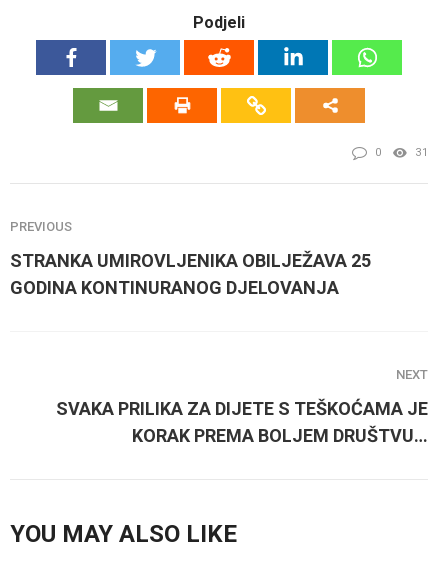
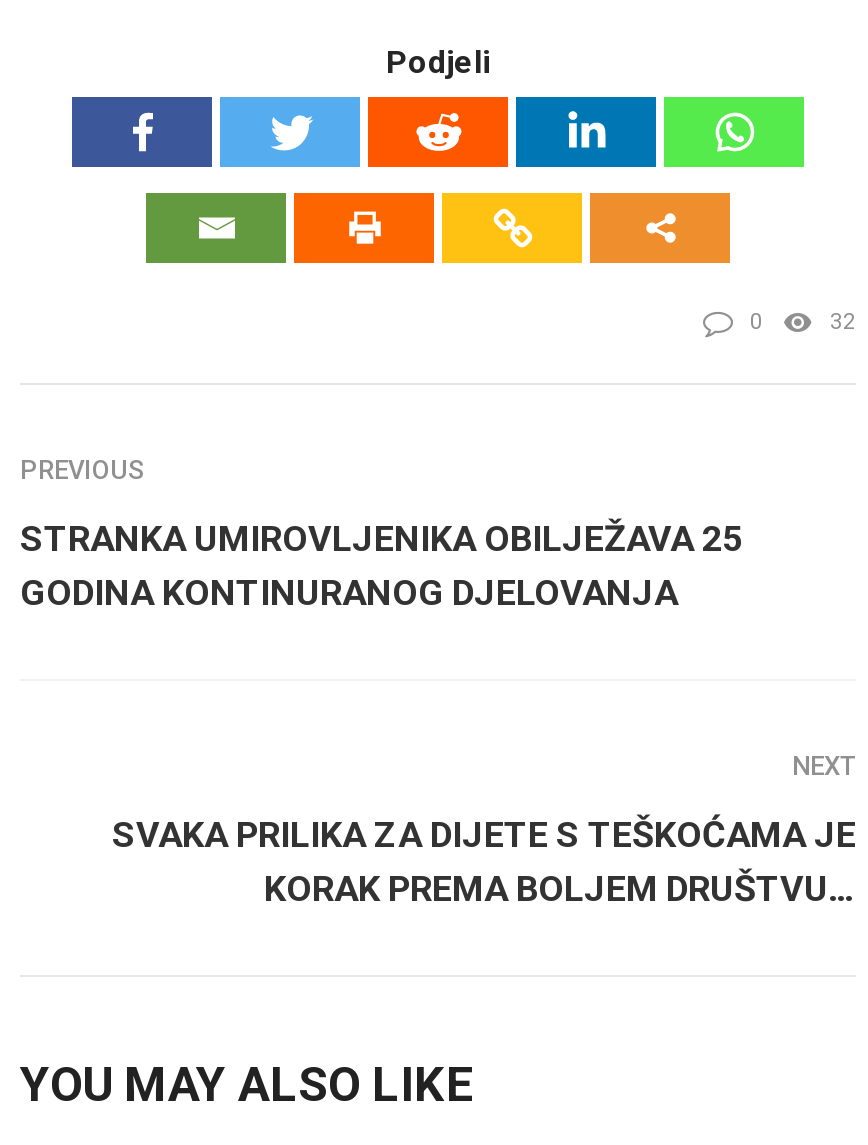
[415,145,428,158] 31 -> [830,308,856,334] 32

